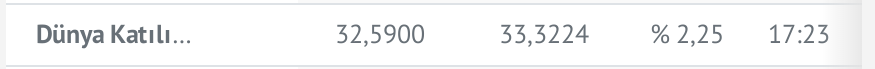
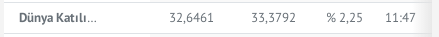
[335,17,425,51] 32,5900 -> [168,9,213,26] 32,6461
[499,17,589,51] 33,3224 -> [250,9,295,26] 33,3792
[768,17,830,51] 17:23 -> [385,9,416,26] 11:47

